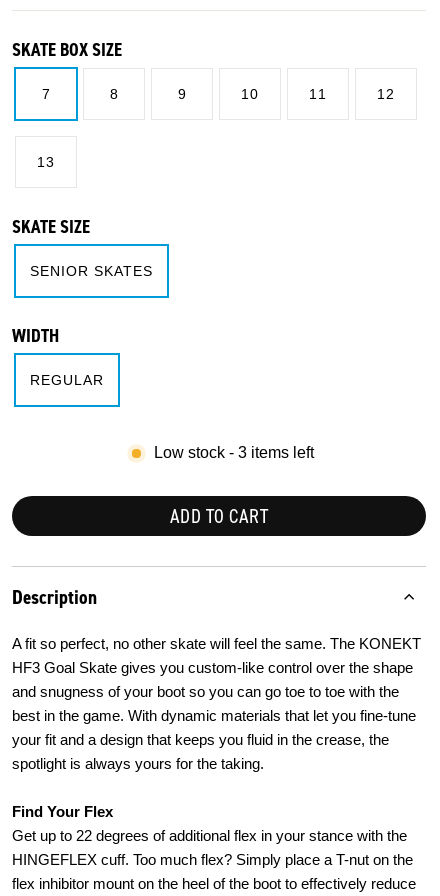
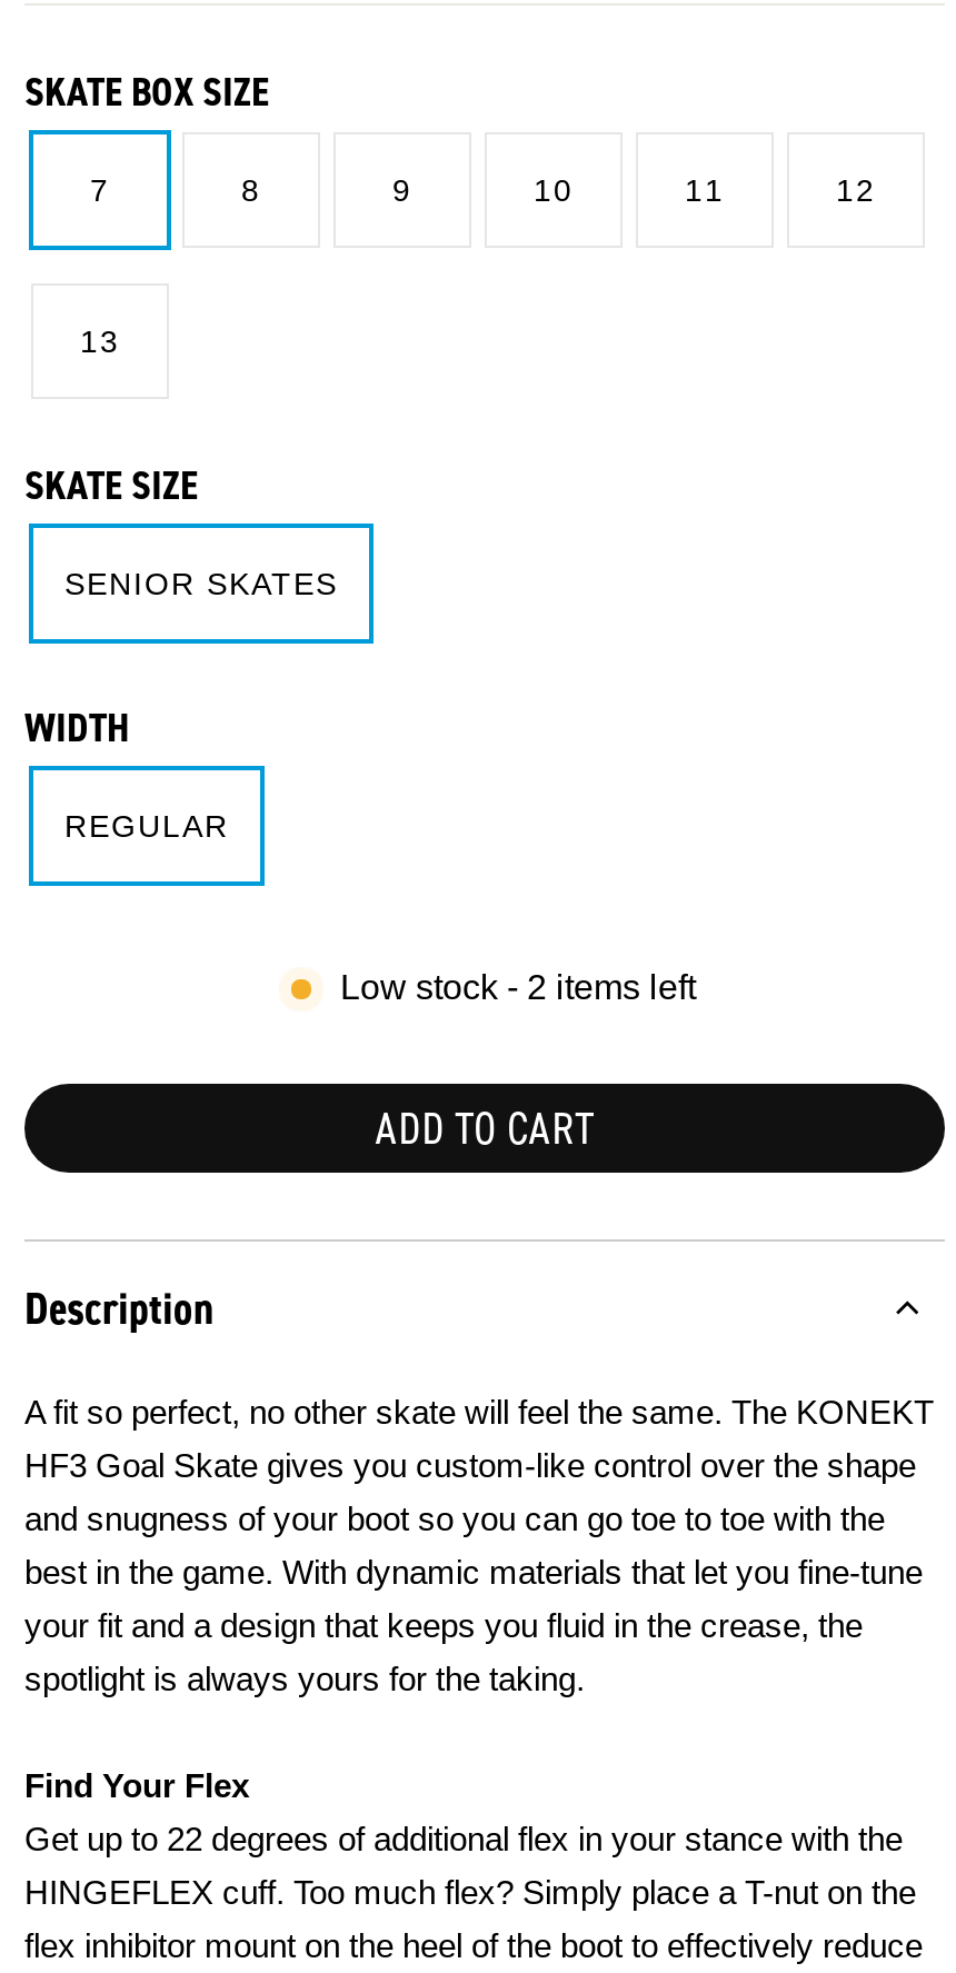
[154,444,314,461] Low stock - 3 items left -> [340,968,696,1006] Low stock - 2 items left

